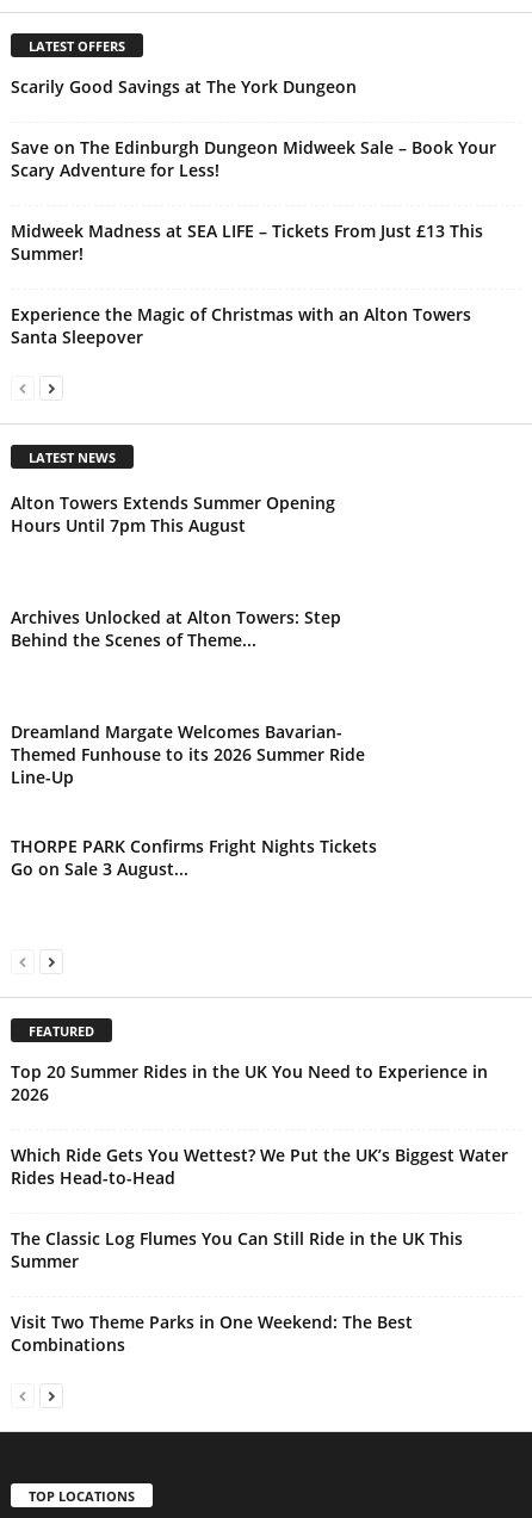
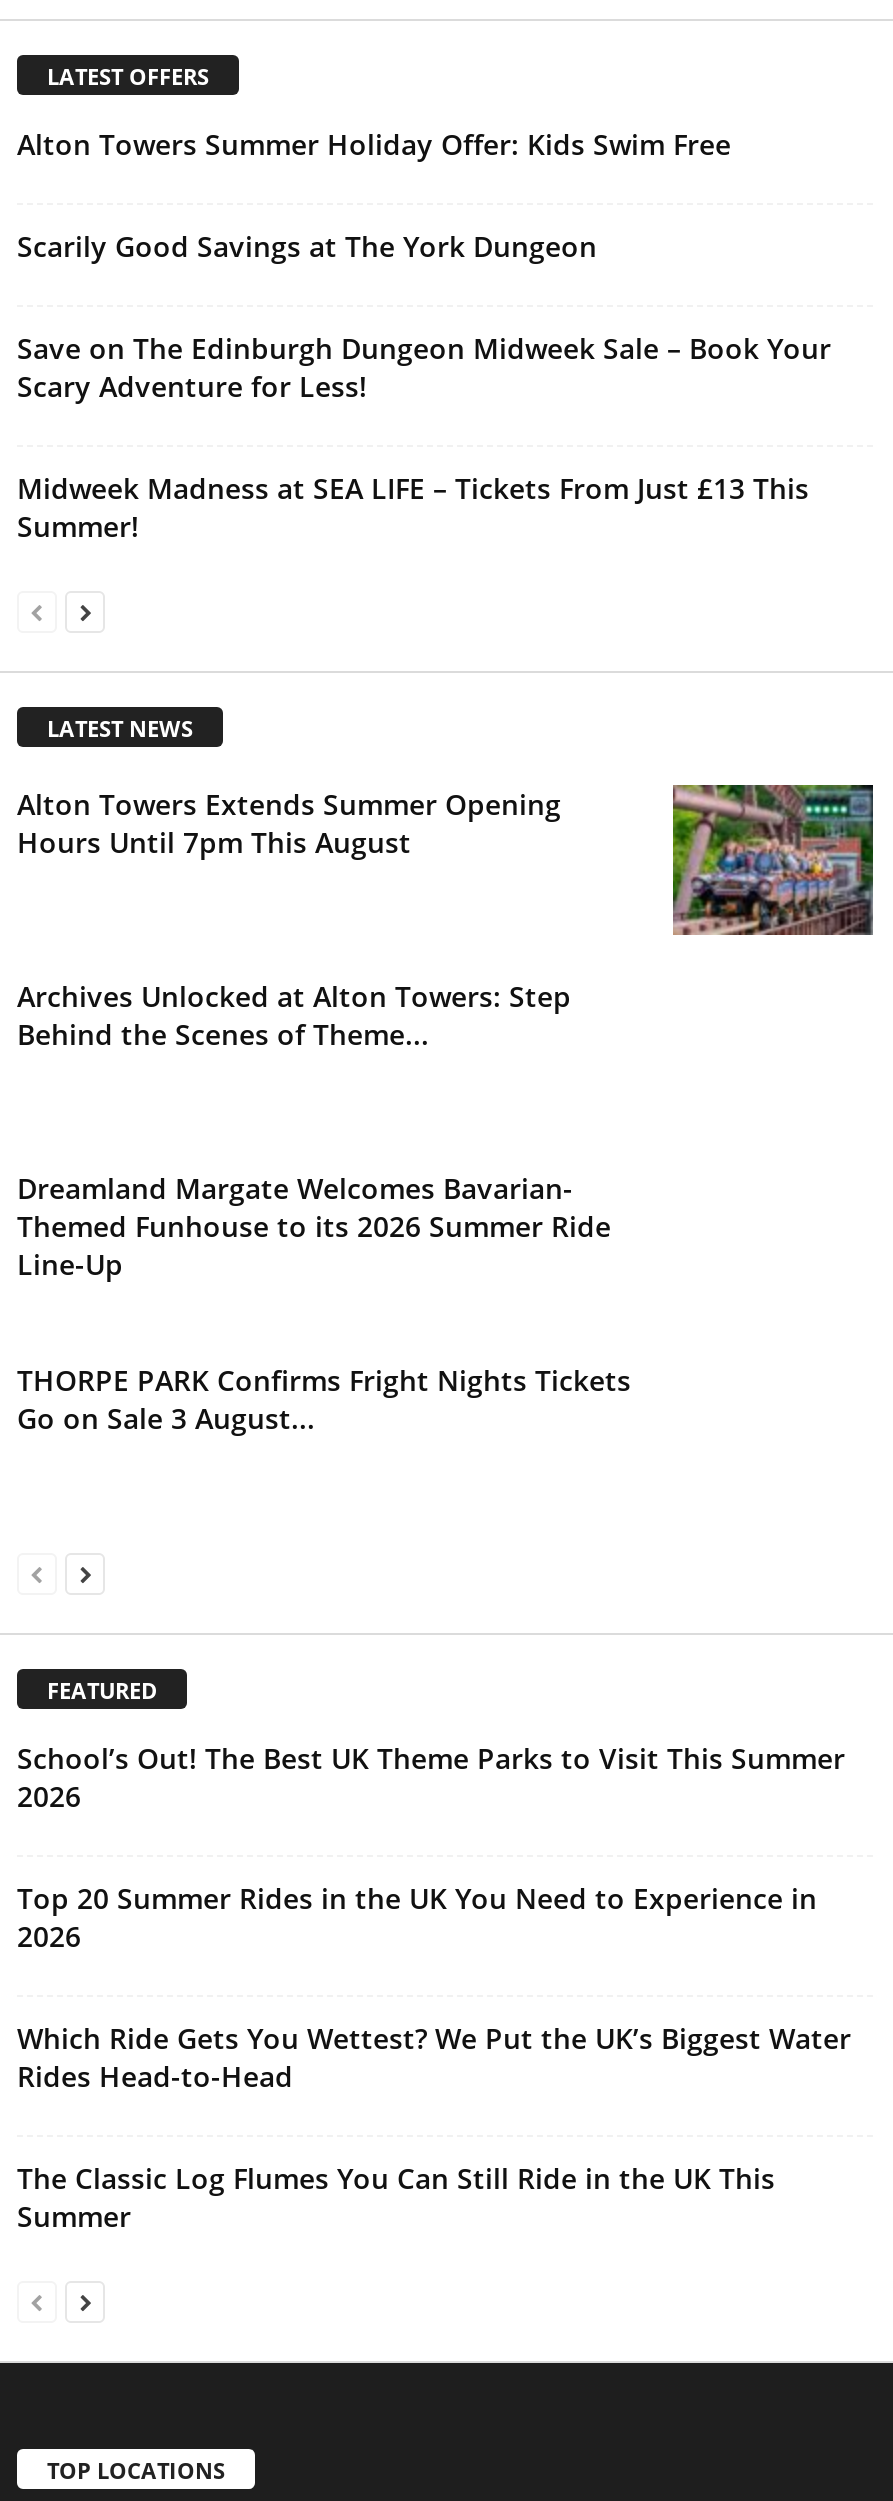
none -> [17,126,731,164] Alton Towers Summer Holiday Offer: Kids Swim Free
moved [11,75,496,265] -> [17,228,831,546]: Scarily Good Savings at The York Dungeon | Save on The Edinburgh Dungeon Midweek Sale – Book Your | Scary Adventure for Less! | Midweek Madness at SEA LIFE – Tickets From Just £13 This | Summer!
[11,303,471,349] Experience the Magic of Christmas with an Alton Towers | Santa Sleepover -> none
none -> [671,783,875,937] [image]
none -> [17,1739,845,1815] School’s Out! The Best UK Theme Parks to Visit This Summer | 2026
moved [11,1060,508,1272] -> [17,1879,851,2235]: Top 20 Summer Rides in the UK You Need to Experience in | 2026 | Which Ride Gets You Wettest? We Put the UK’s Biggest Water | Rides Head-to-Head | The Classic Log Flumes You Can Still Ride in the UK This | Summer
[11,1311,413,1356] Visit Two Theme Parks in One Weekend: The Best | Combinations -> none

